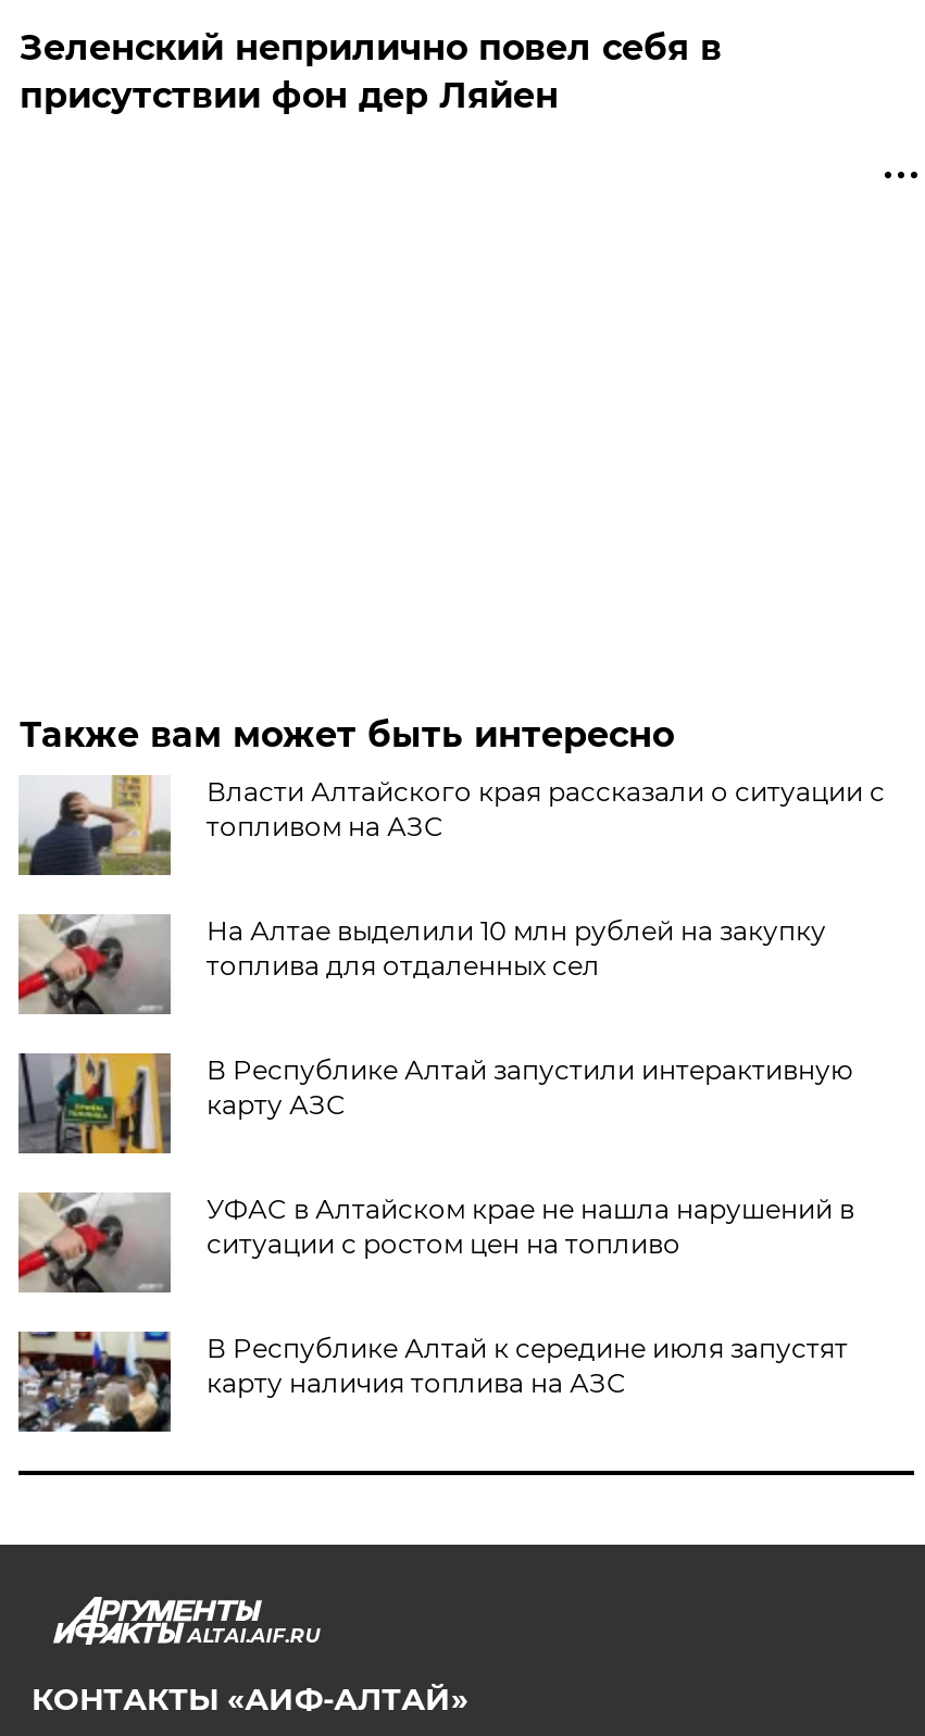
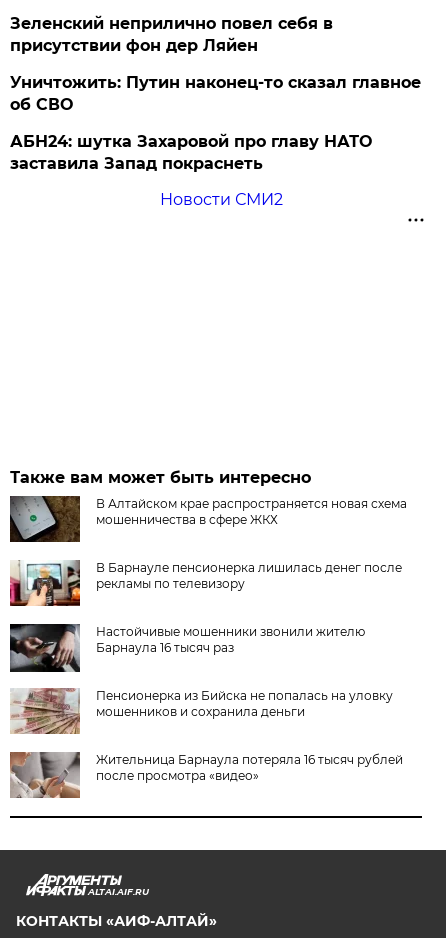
none -> [10,73,421,209] Уничтожить: Путин наконец-то сказал главное | об СВО | АБН24: шутка Захаровой про главу НАТО | заставила Запад покраснеть | Новости СМИ2
[16,773,885,877] [image] | Власти Алтайского края рассказали о ситуации с | топливом на АЗС -> [9,495,407,543] [image] | В Алтайском крае распространяется новая схема | мошенничества в сфере ЖКХ
[18,912,826,1016] [image] | На Алтае выделили 10 млн рублей на закупку | топлива для отдаленных сел -> [10,560,402,607] [image] | В Барнауле пенсионерка лишилась денег после | рекламы по телевизору
[16,1051,852,1158] [image] | В Республике Алтай запустили интерактивную | карту АЗС -> [10,623,365,673] [image] | Настойчивые мошенники звонили жителю | Барнаула 16 тысяч раз
[16,1192,854,1295] [image] | УФАС в Алтайском крае не нашла нарушений в | ситуации с ростом цен на топливо -> [10,688,393,735] [image] | Пенсионерка из Бийска не попалась на уловку | мошенников и сохранила деньги
[16,1329,848,1434] [image] | В Республике Алтай к середине июля запустят | карту наличия топлива на АЗС -> [9,751,403,799] [image] | Жительница Барнаула потеряла 16 тысяч рублей | после просмотра «видео»

